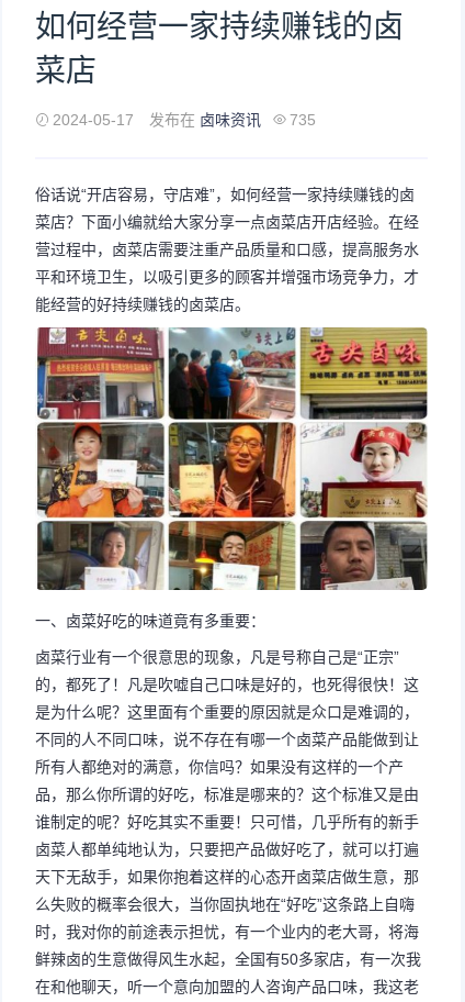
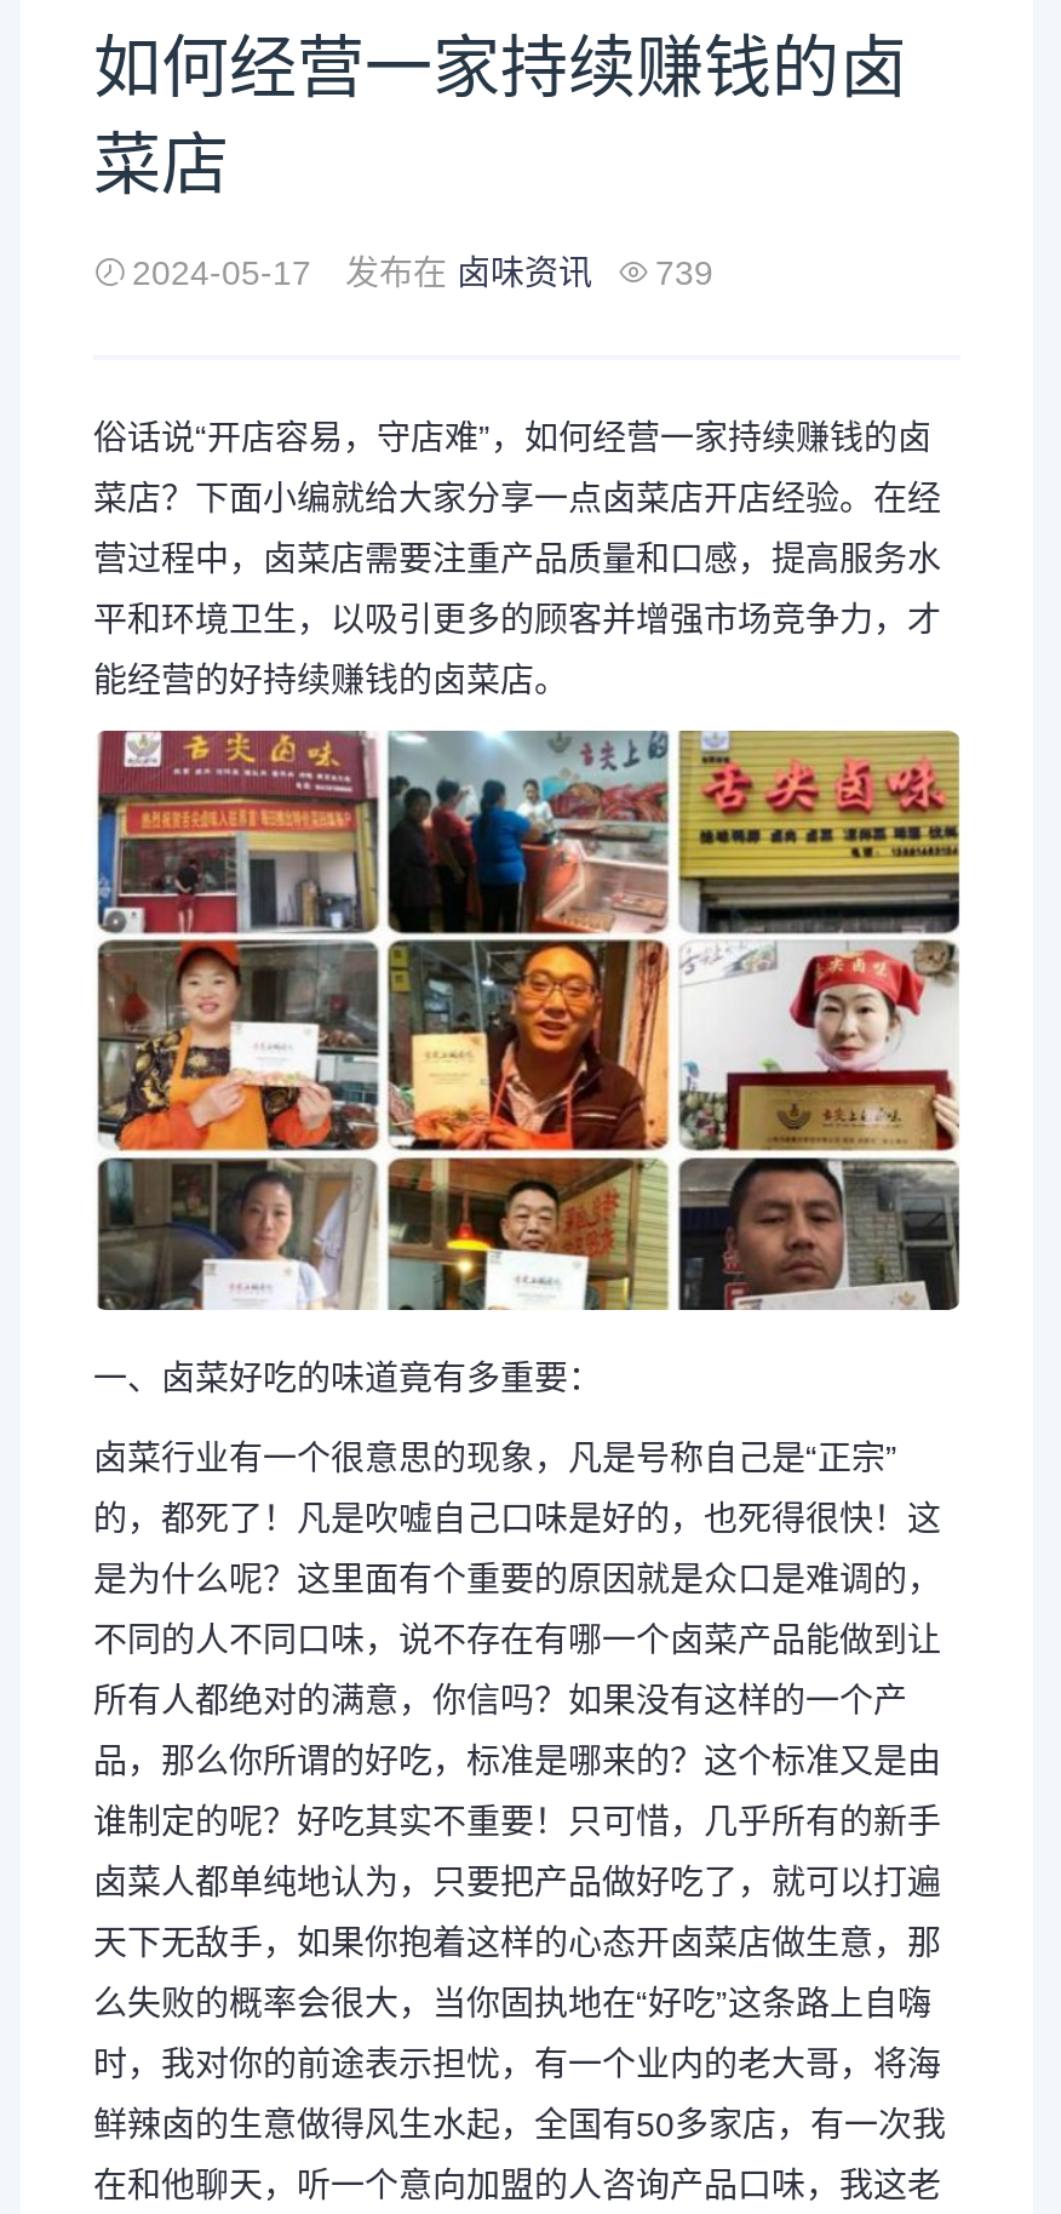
[53,111,316,129] 2024-05-17 发布在卤味资讯 735 -> [132,253,713,292] 2024-05-17 发布在卤味资讯 739

